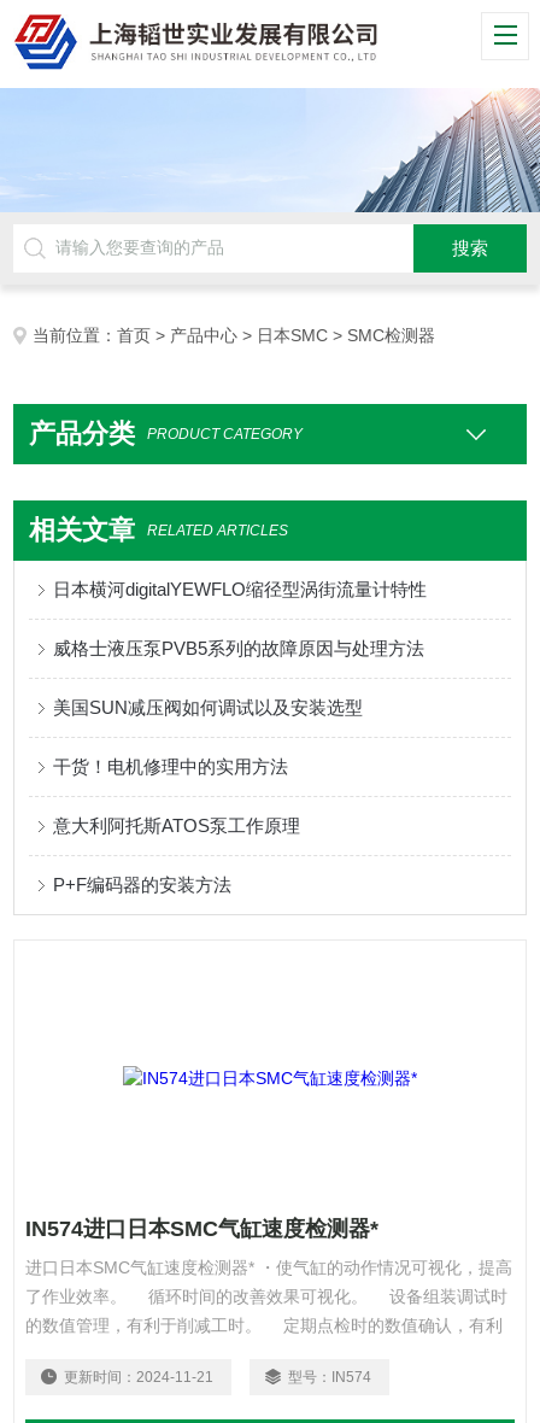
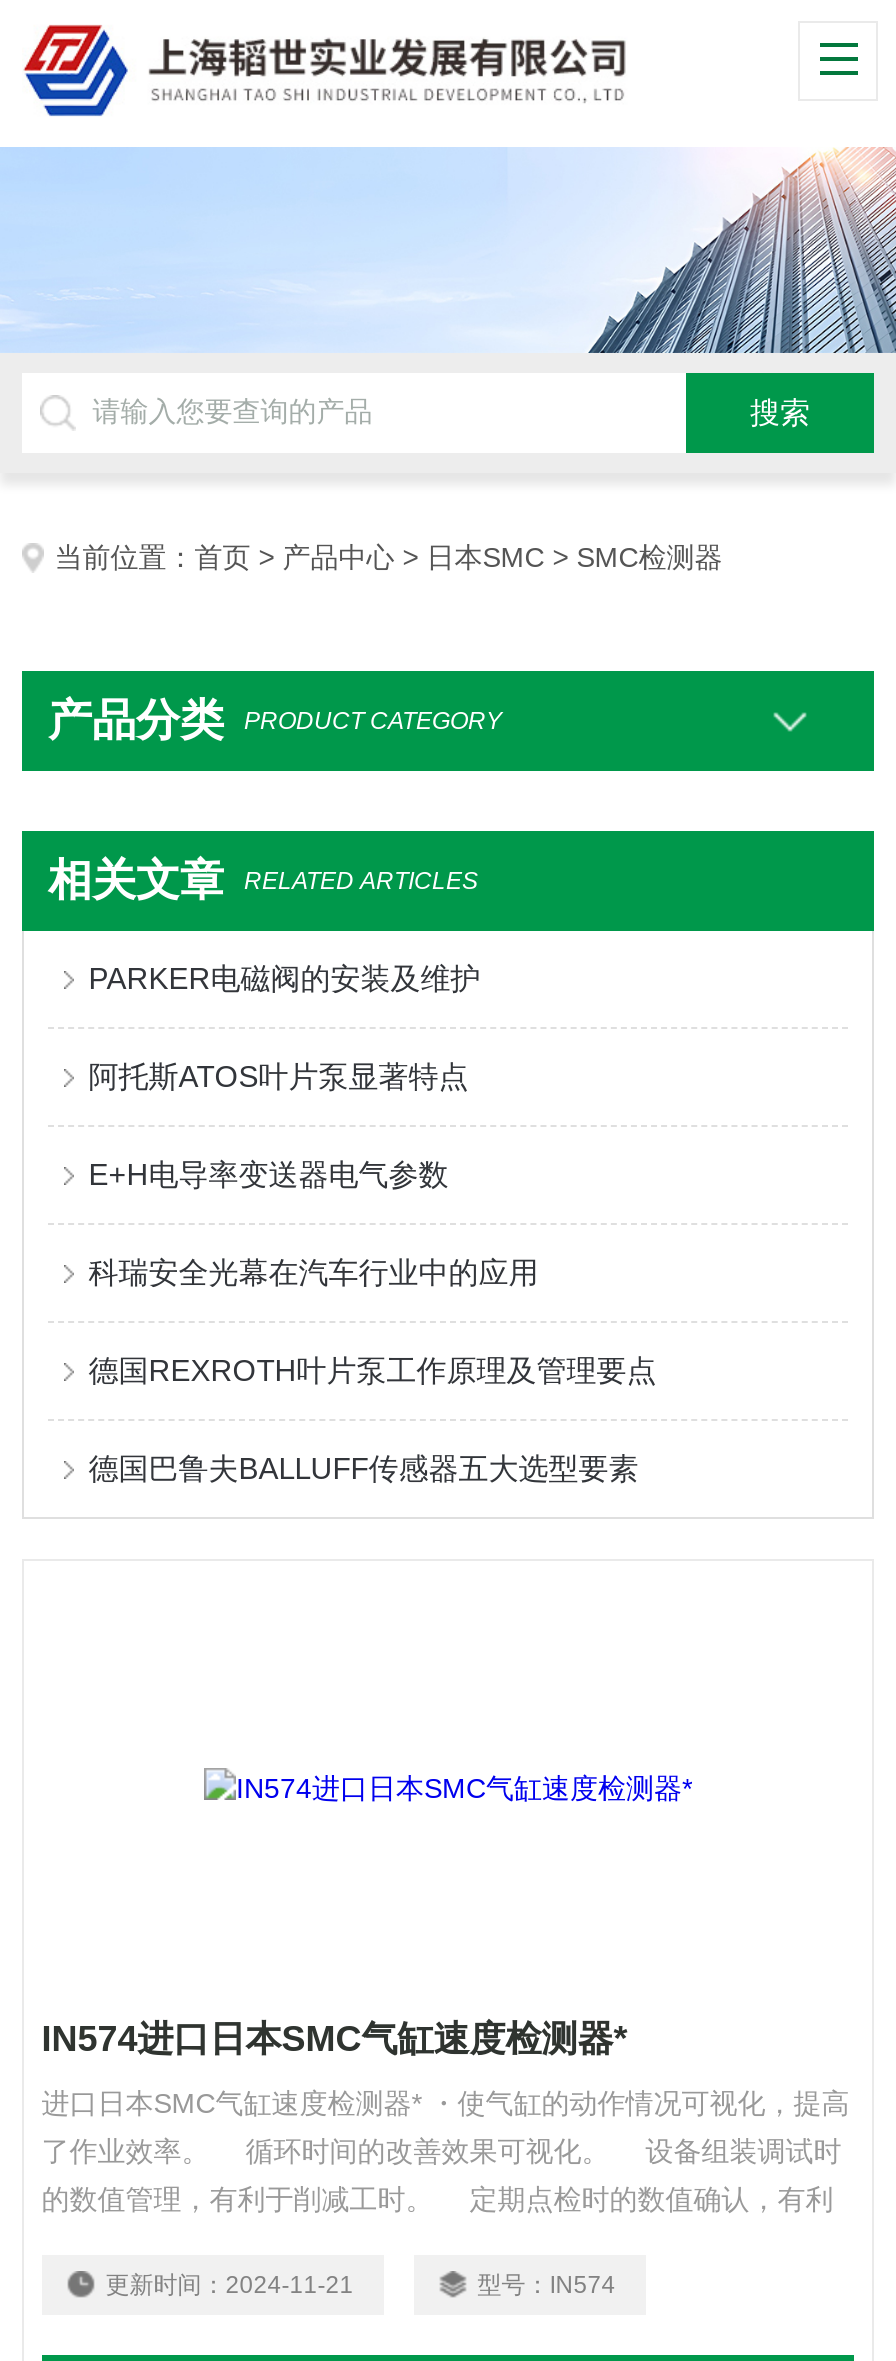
[53,579,427,600] 日本横河digitalYEWFLO缩径型涡街流量计特性 -> [88,962,480,996] PARKER电磁阀的安装及维护
[53,638,425,659] 威格士液压泵PVB5系列的故障原因与处理方法 -> [88,1060,468,1094] 阿托斯ATOS叶片泵显著特点
[53,697,363,718] 美国SUN减压阀如何调试以及安装选型 -> [88,1158,448,1192] E+H电导率变送器电气参数
[53,756,288,777] 干货！电机修理中的实用方法 -> [88,1256,538,1290] 科瑞安全光幕在汽车行业中的应用
[53,816,300,836] 意大利阿托斯ATOS泵工作原理 -> [88,1354,656,1388] 德国REXROTH叶片泵工作原理及管理要点
[53,875,232,895] P+F编码器的安装方法 -> [88,1452,638,1486] 德国巴鲁夫BALLUFF传感器五大选型要素

